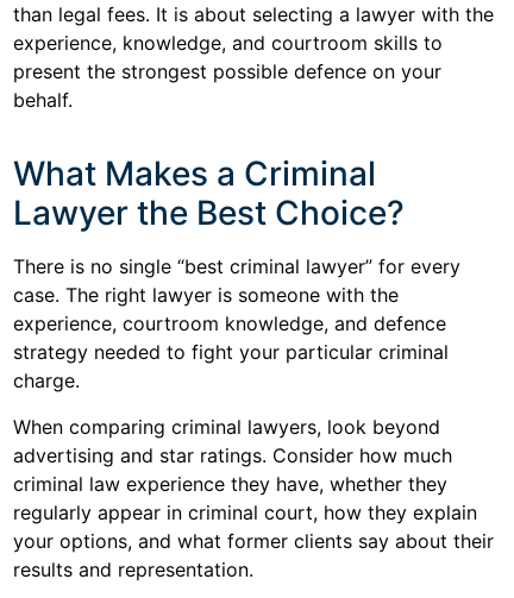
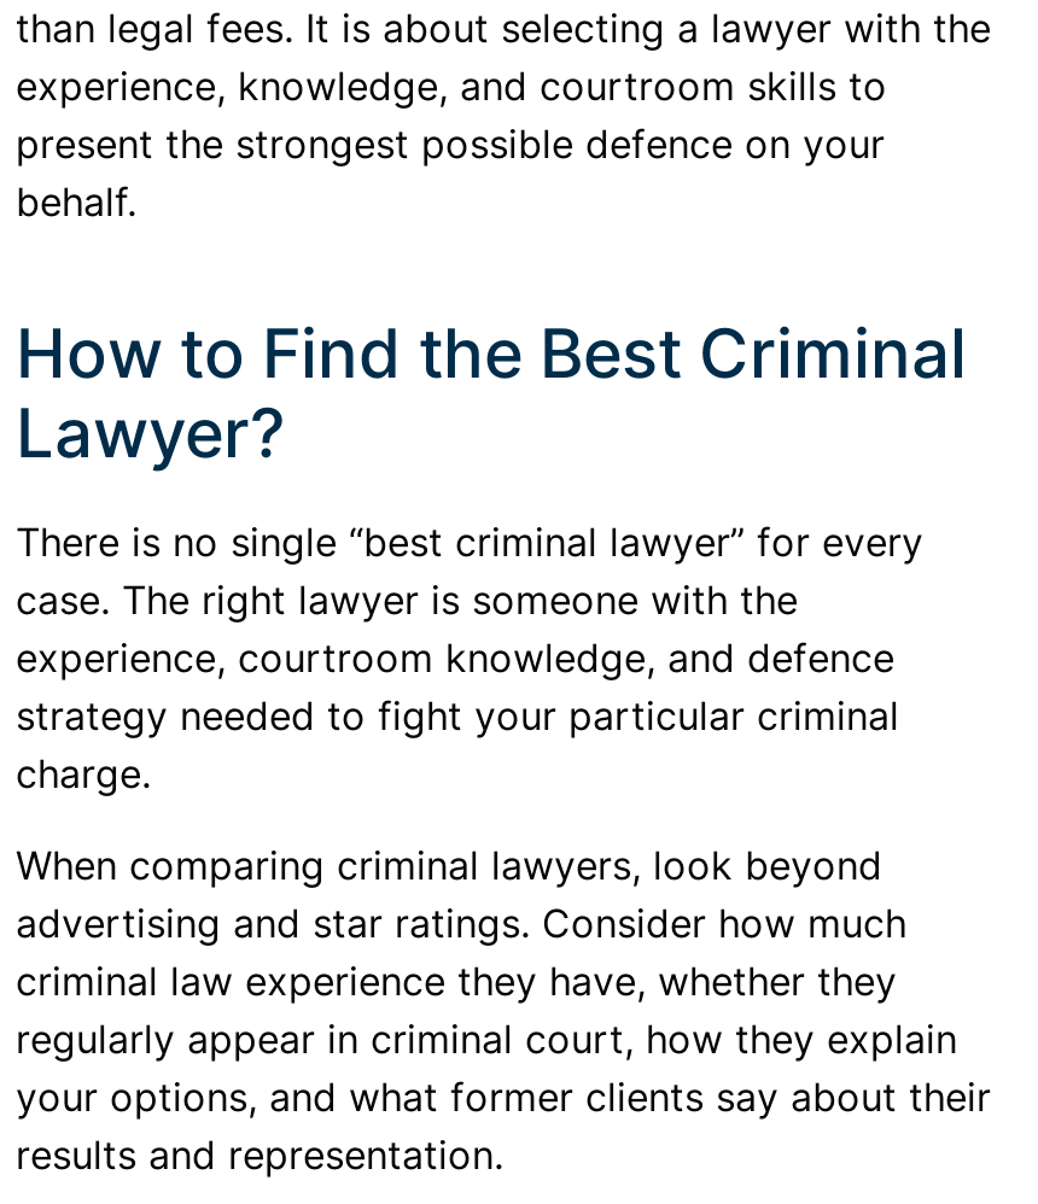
[13,154,405,233] What Makes a Criminal | Lawyer the Best Choice? -> [16,312,967,474] How to Find the Best Criminal | Lawyer?

